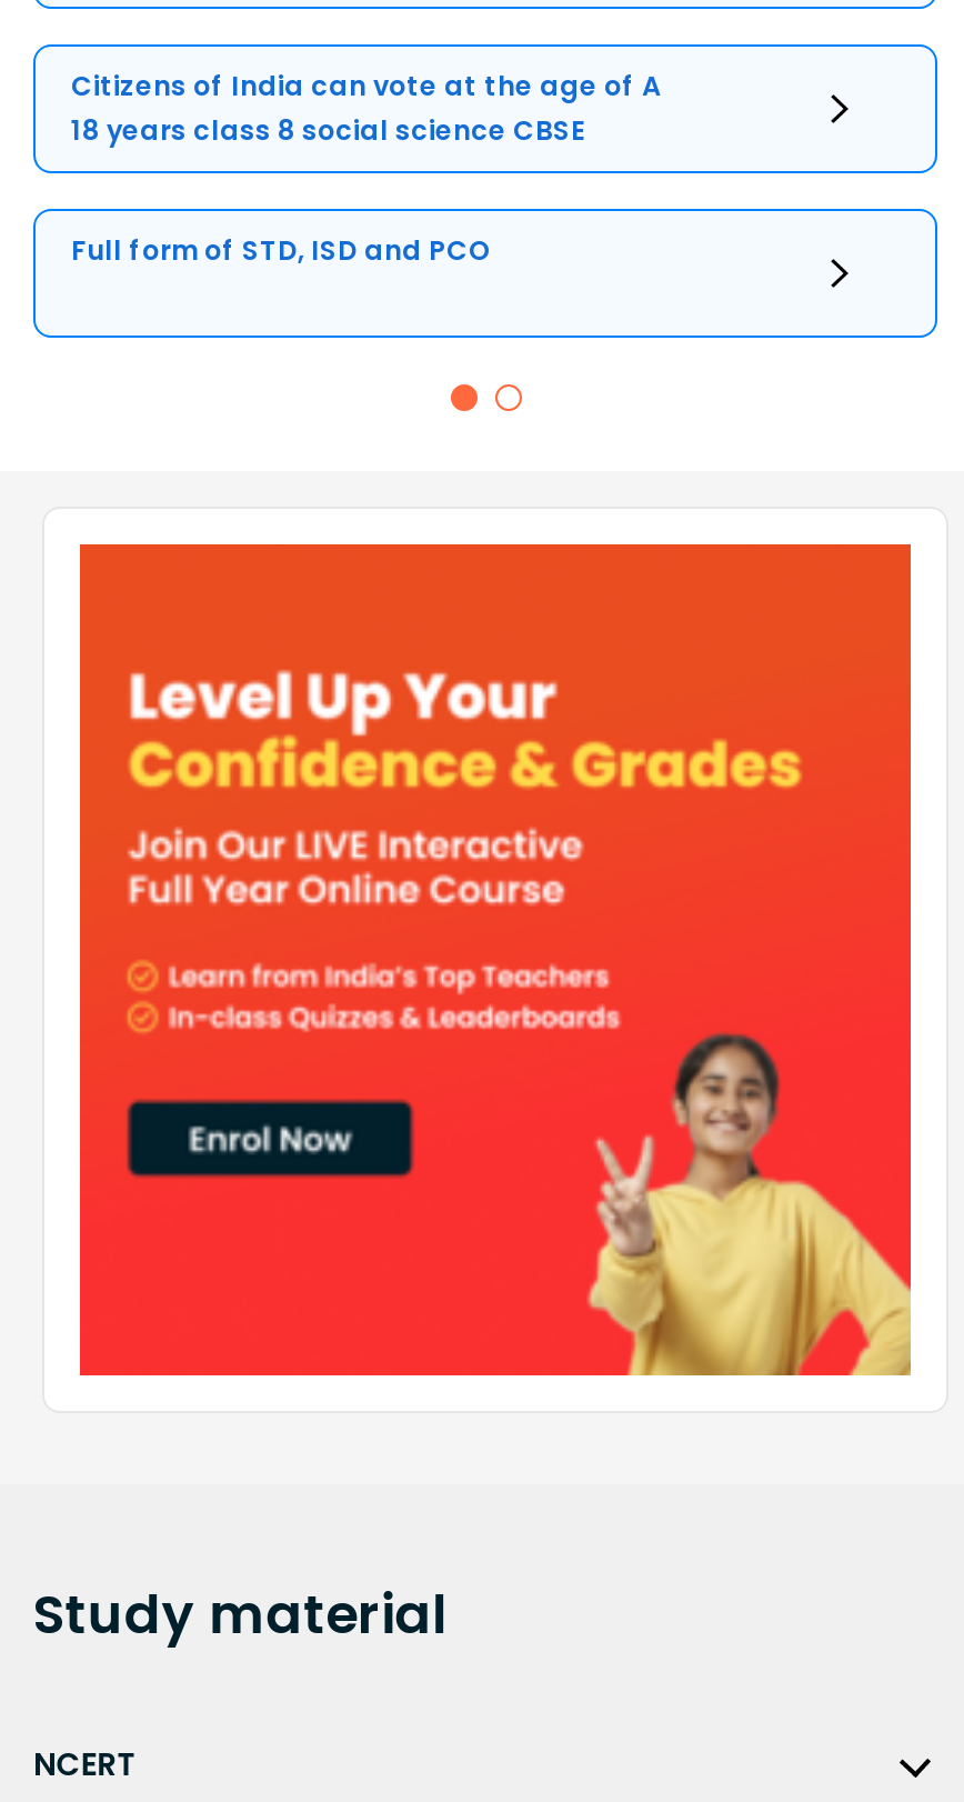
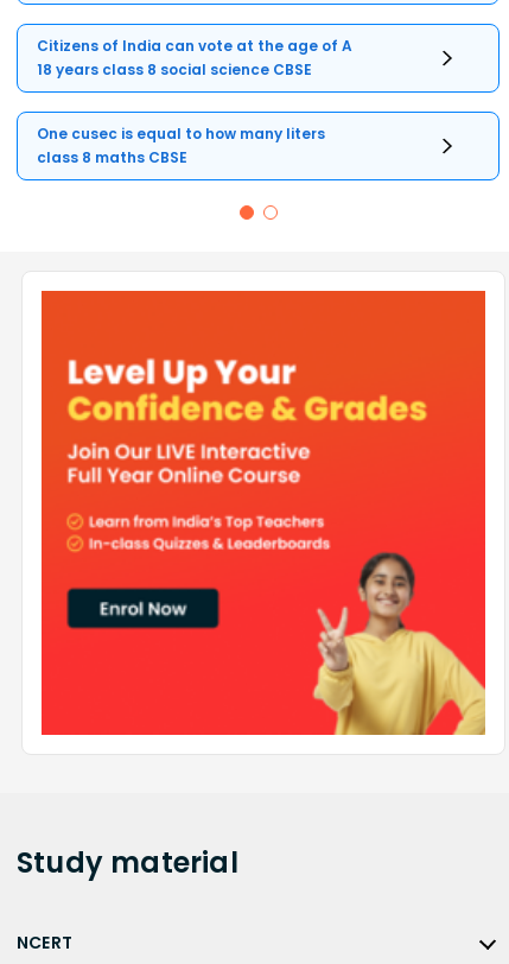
[71,230,491,268] Full form of STD, ISD and PCO -> [37,123,325,167] One cusec is equal to how many liters | class 8 maths CBSE

